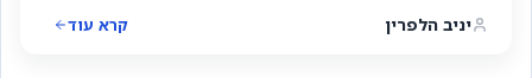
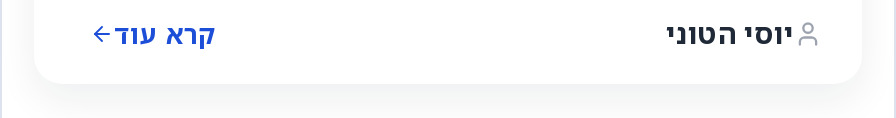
[385,13,471,36] יניב הלפרין -> [666,14,794,52] יוסי הטוני

